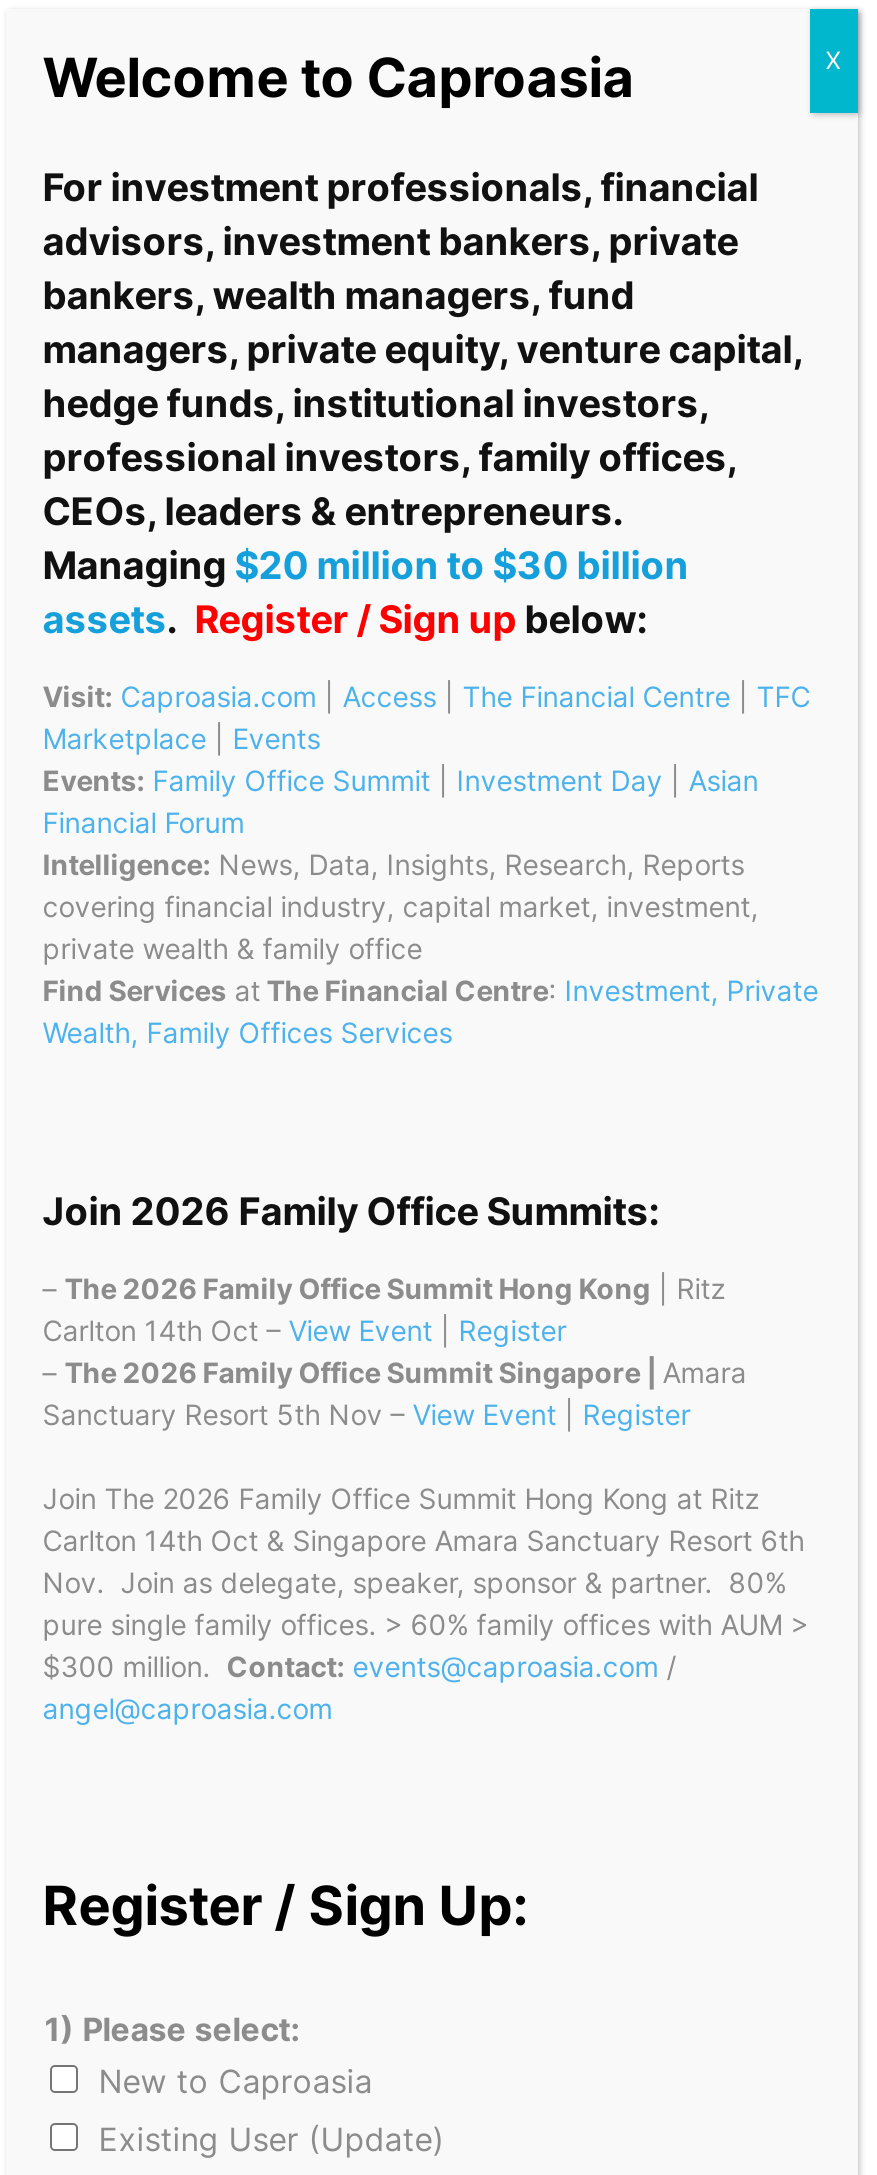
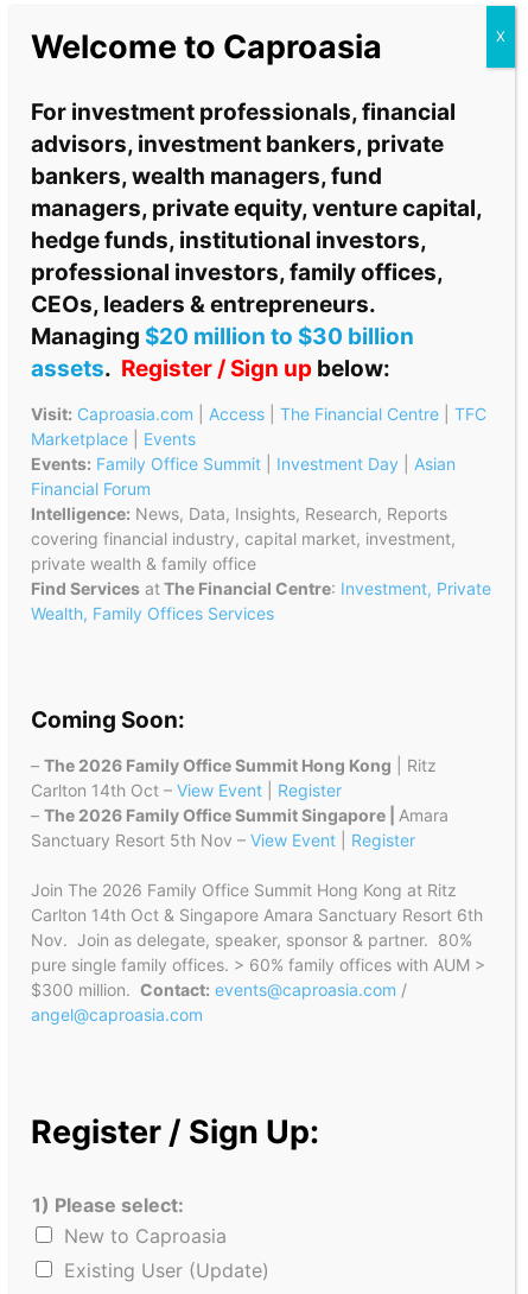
[42,1189,660,1235] Join 2026 Family Office Summits: -> [31,706,185,734] Coming Soon:

